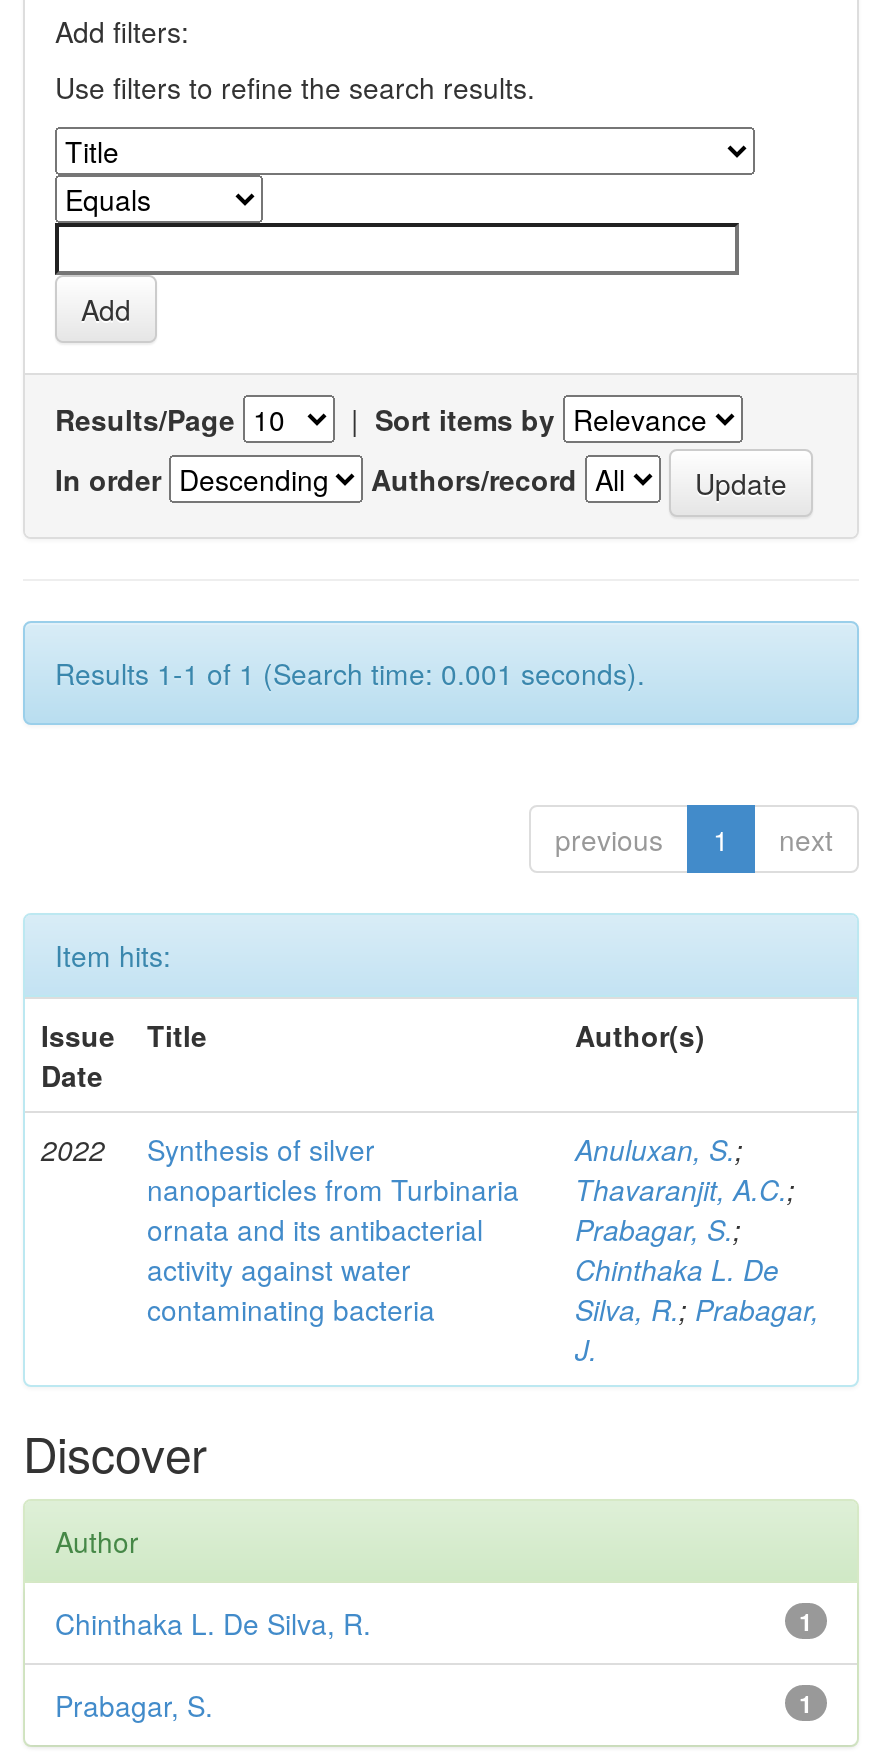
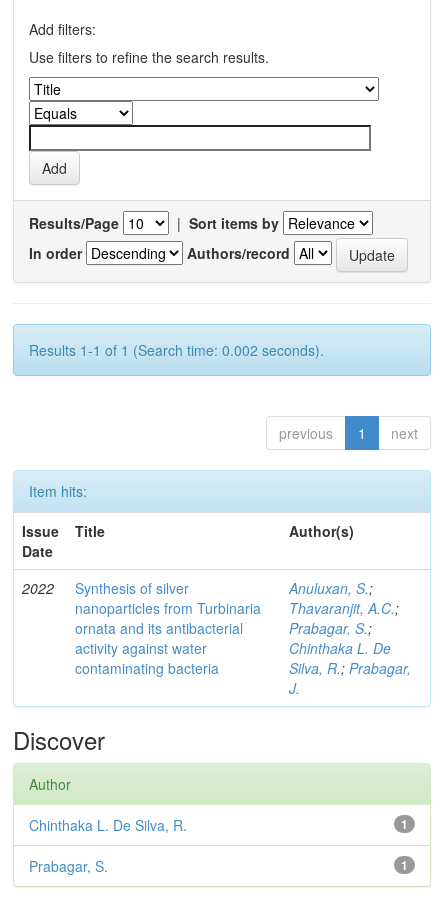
[55,653,645,693] Results 1-1 of 1 (Search time: 0.001 seconds). -> [29,340,324,360] Results 1-1 of 1 (Search time: 0.002 seconds).

